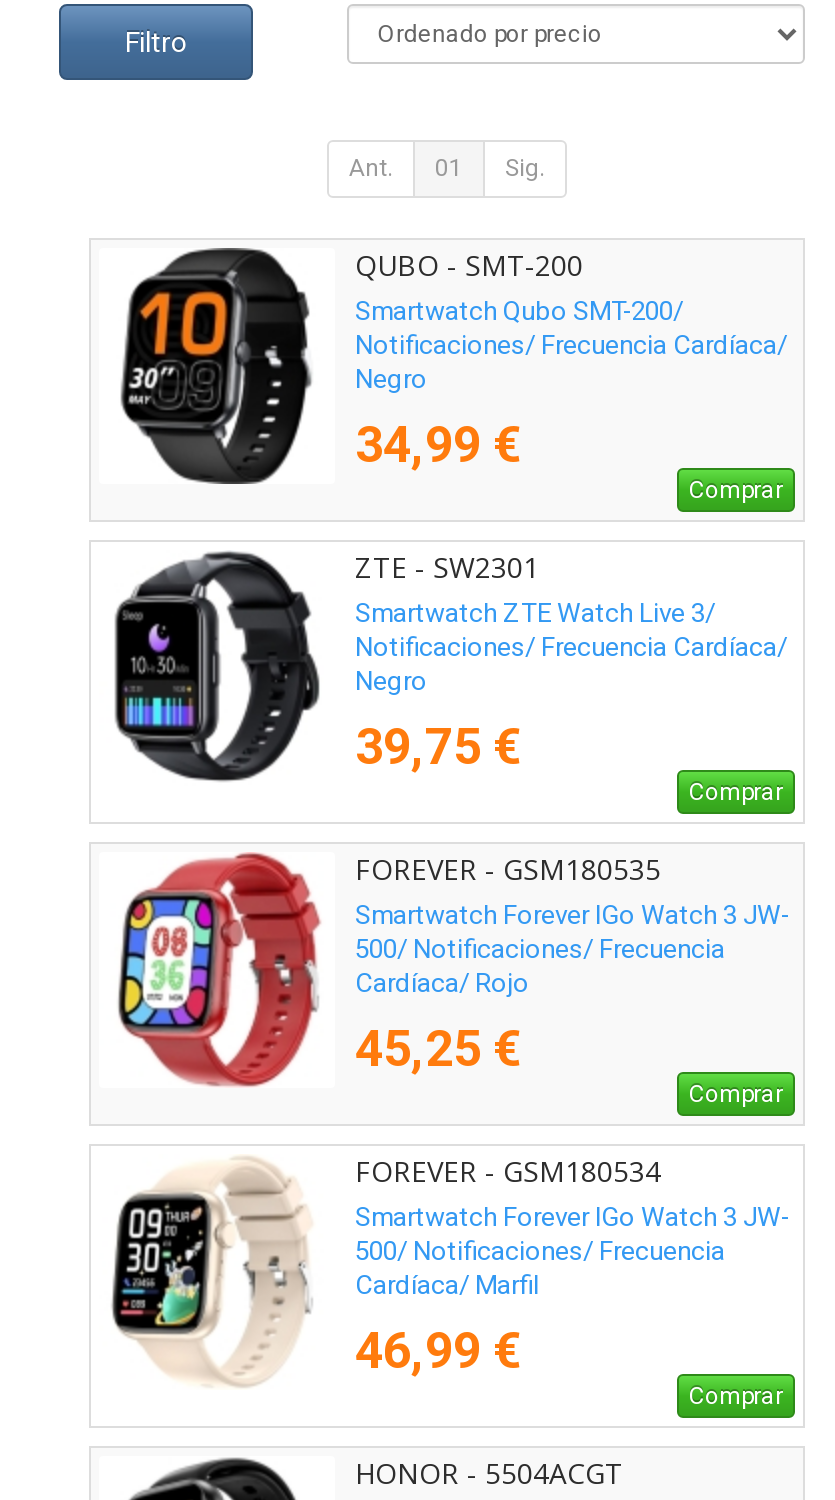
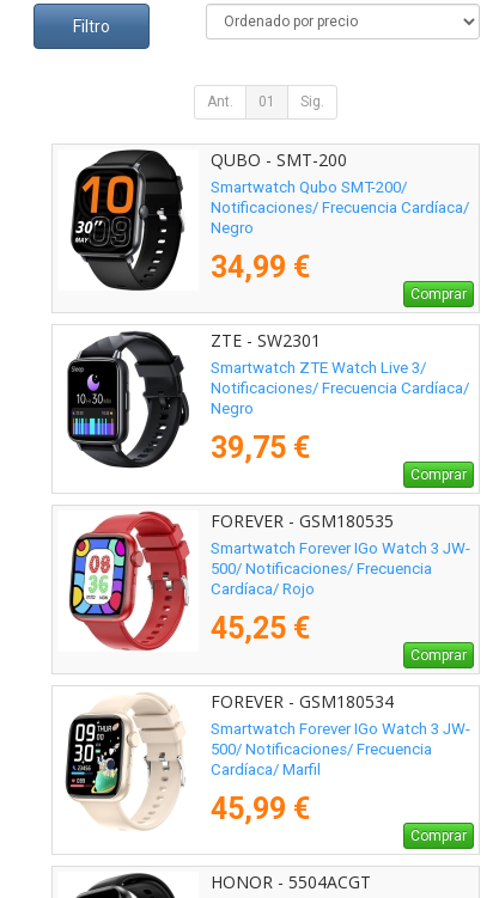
[355,1322,521,1380] 46,99 € -> [211,792,310,826] 45,99 €

